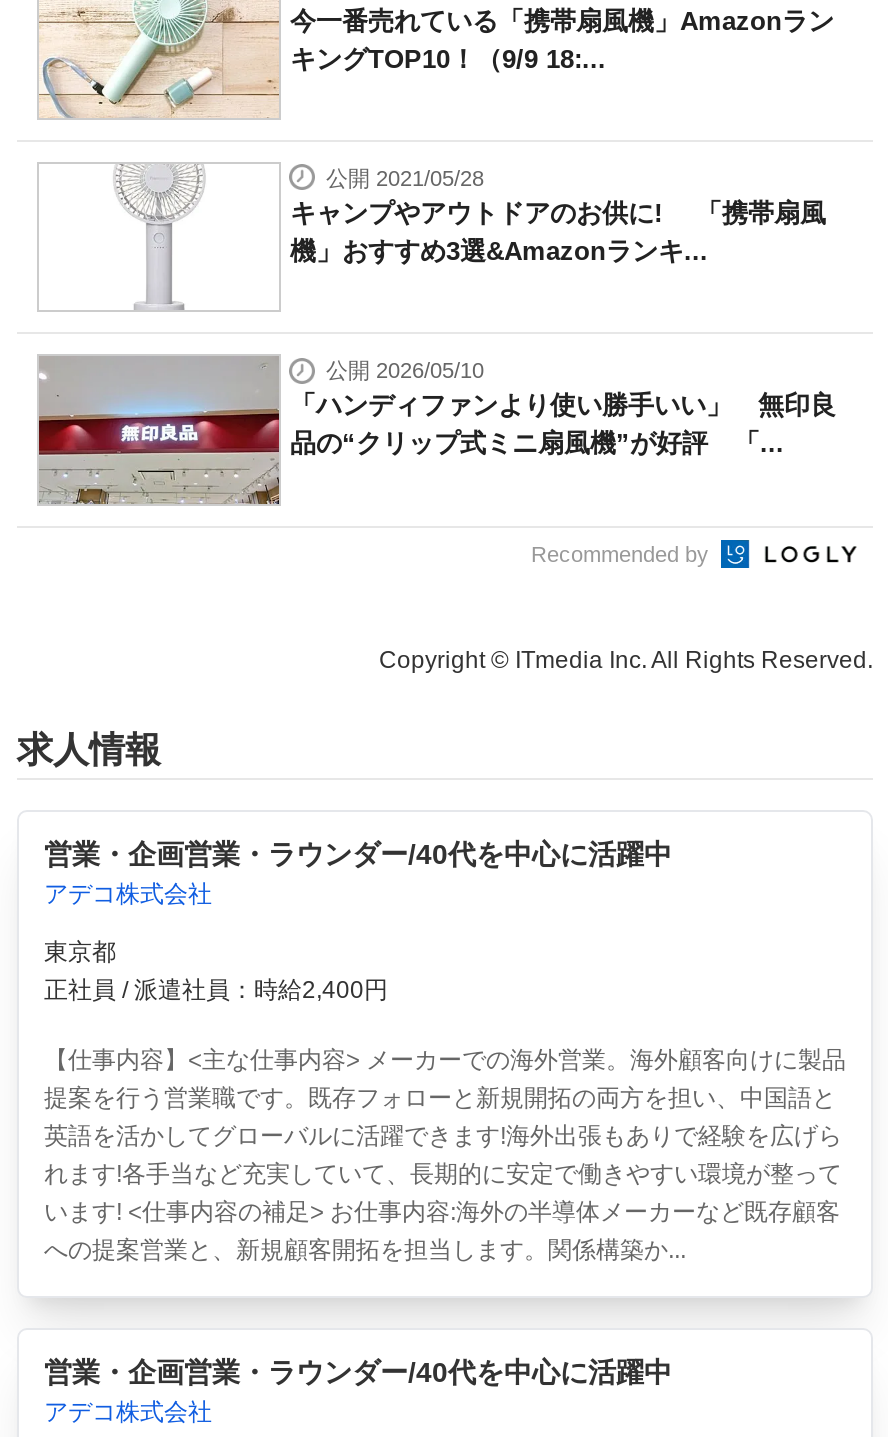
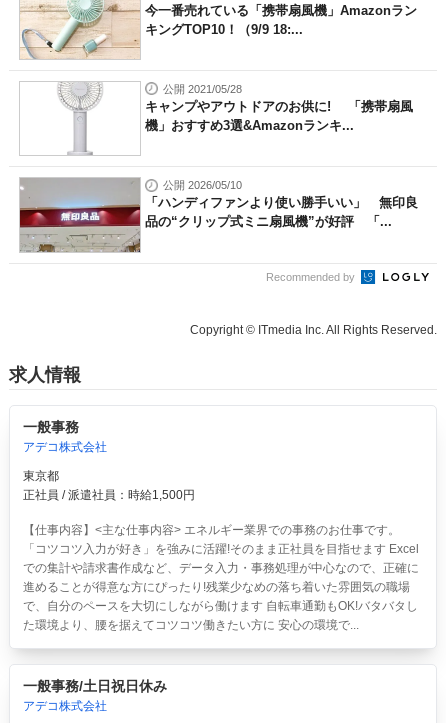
[44,839,672,871] 営業・企画営業・ラウンダー/40代を中心に活躍中 -> [22,419,78,435] 一般事務
[44,977,388,1005] 正社員 / 派遣社員：時給2,400円 -> [22,488,194,502] 正社員 / 派遣社員：時給1,500円
[44,1047,846,1265] 【仕事内容】<主な仕事内容> メーカーでの海外営業。海外顧客向けに製品 | 提案を行う営業職です。既存フォローと新規開拓の両方を担い、中国語と | 英語を活かしてグローバルに活躍できます!海外出張もありで経験を広げら | れます!各手当など充実していて、長期的に安定で働きやすい環境が整って | います! <仕事内容の補足> お仕事内容:海外の半導体メーカーなど既存顧客 | への提案営業と、新規顧客開拓を担当します。関係構築か... -> [22,523,418,632] 【仕事内容】<主な仕事内容> エネルギー業界での事務のお仕事です。 | 「コツコツ入力が好き」を強みに活躍!そのまま正社員を目指せます Excel | での集計や請求書作成など、データ入力・事務処理が中心なので、正確に | 進めることが得意な方にぴったり!残業少なめの落ち着いた雰囲気の職場 | で、自分のペースを大切にしながら働けます 自転車通勤もOK!バタバタし | た環境より、腰を据えてコツコツ働きたい方に 安心の環境で...
[44,1357,672,1389] 営業・企画営業・ラウンダー/40代を中心に活躍中 -> [22,678,166,694] 一般事務/土日祝日休み

